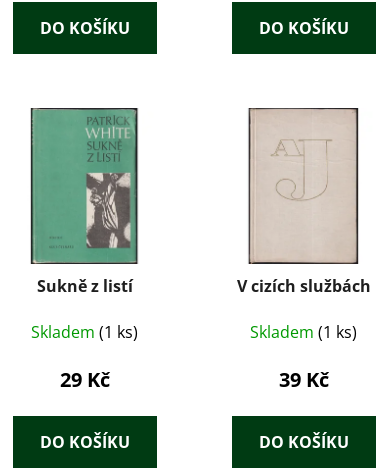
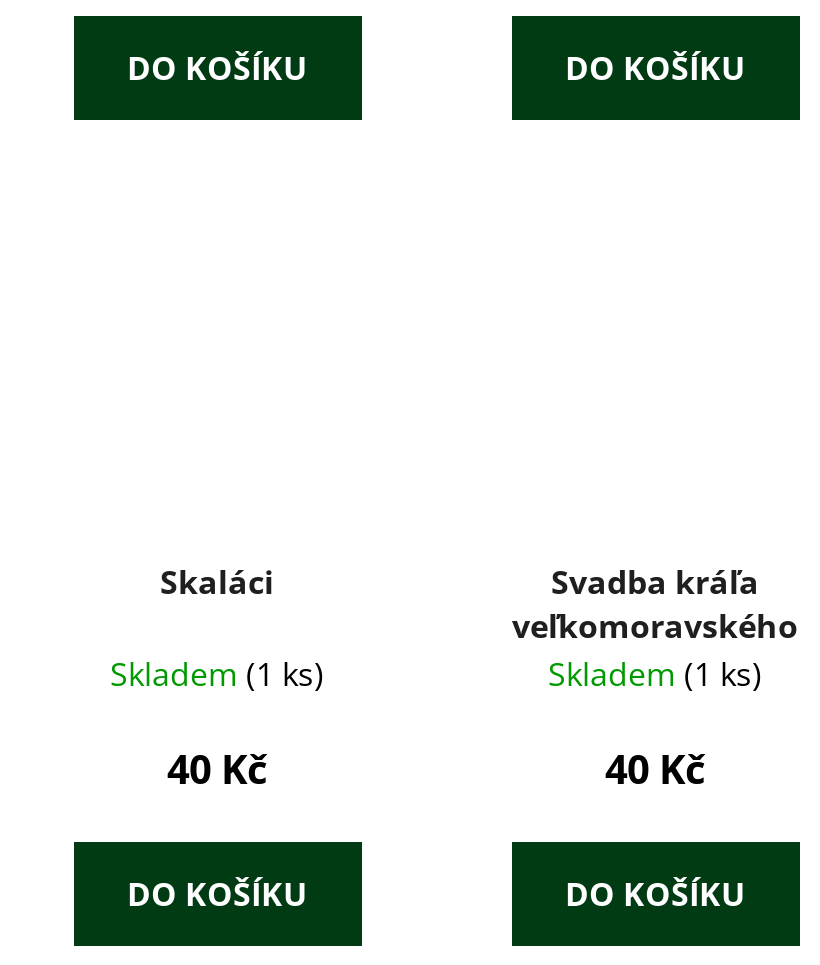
[30,107,139,265] [image] -> none
[247,107,359,265] [image] -> none
[36,275,132,297] Sukně z listí -> [160,561,274,605] Skaláci
[236,275,370,297] V cizích službách -> [512,561,798,649] Svadba kráľa | veľkomoravského
[59,366,109,393] 29 Kč -> [167,743,267,797] 40 Kč
[278,366,328,393] 39 Kč -> [605,743,705,797] 40 Kč

